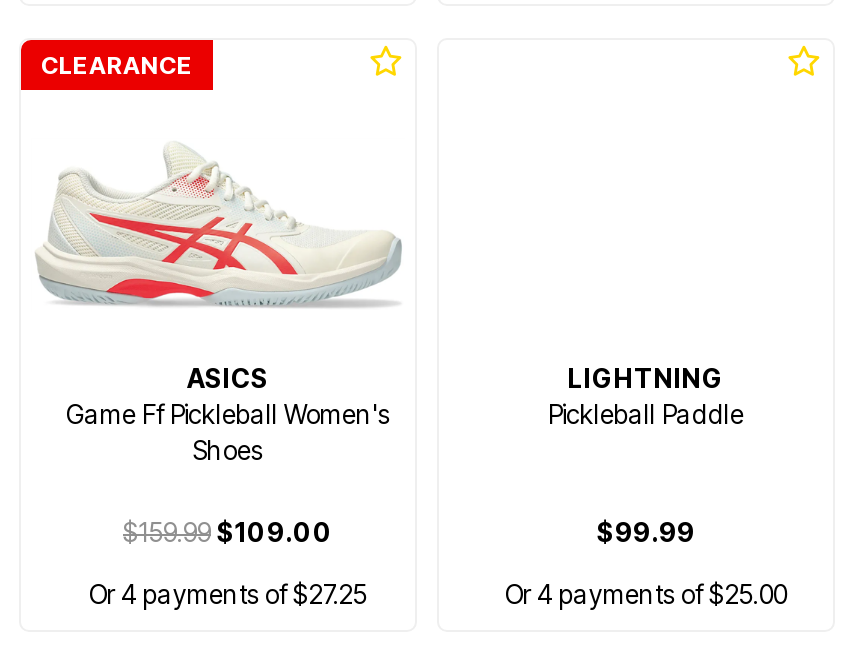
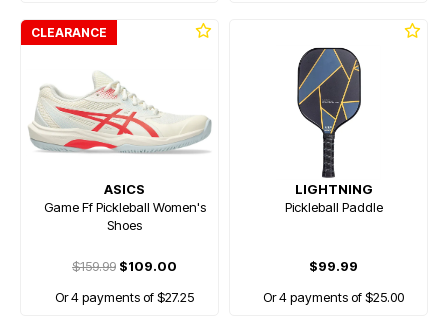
none -> [296,47,362,179] [image]

